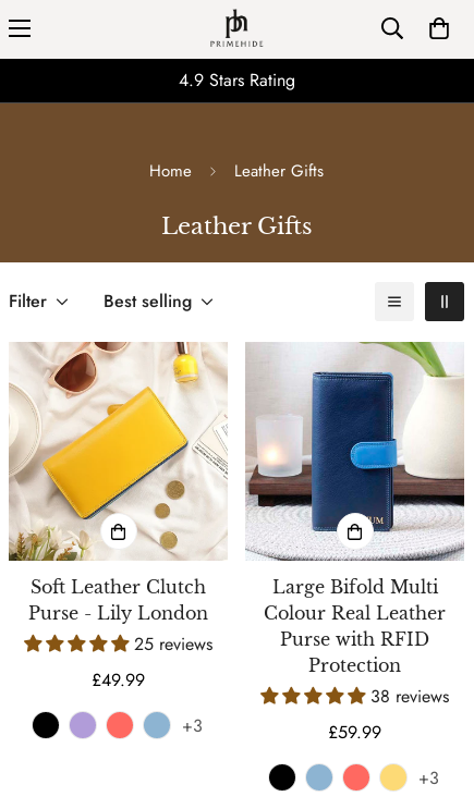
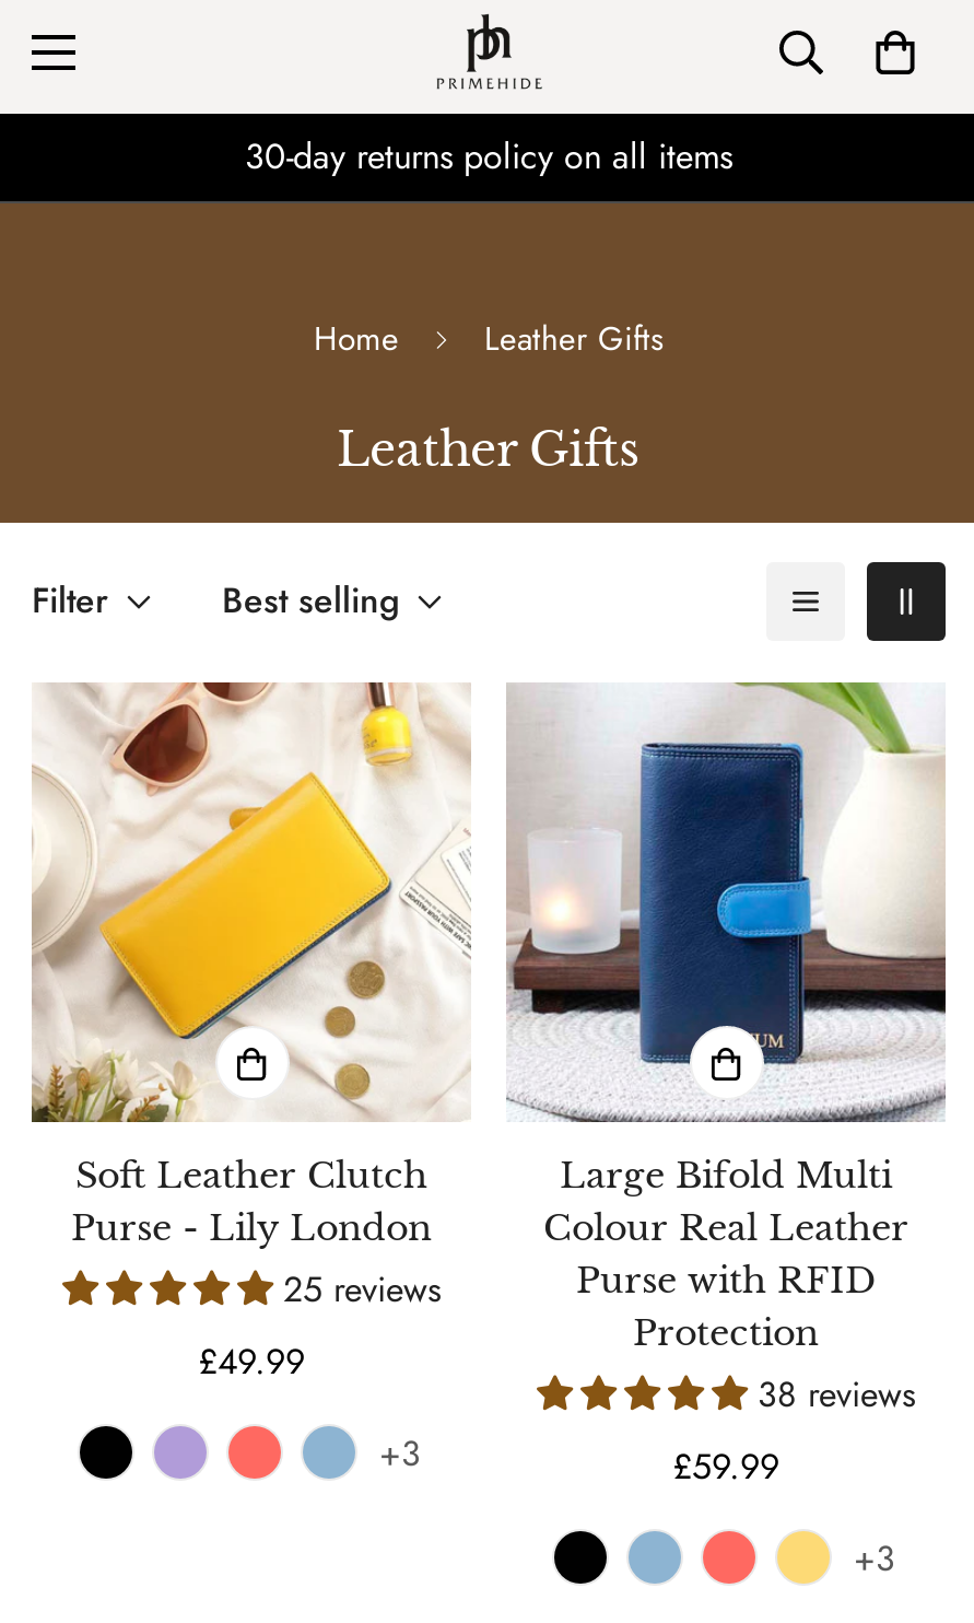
[178,68,295,93] 4.9 Stars Rating -> [245,132,732,182] 30-day returns policy on all items

